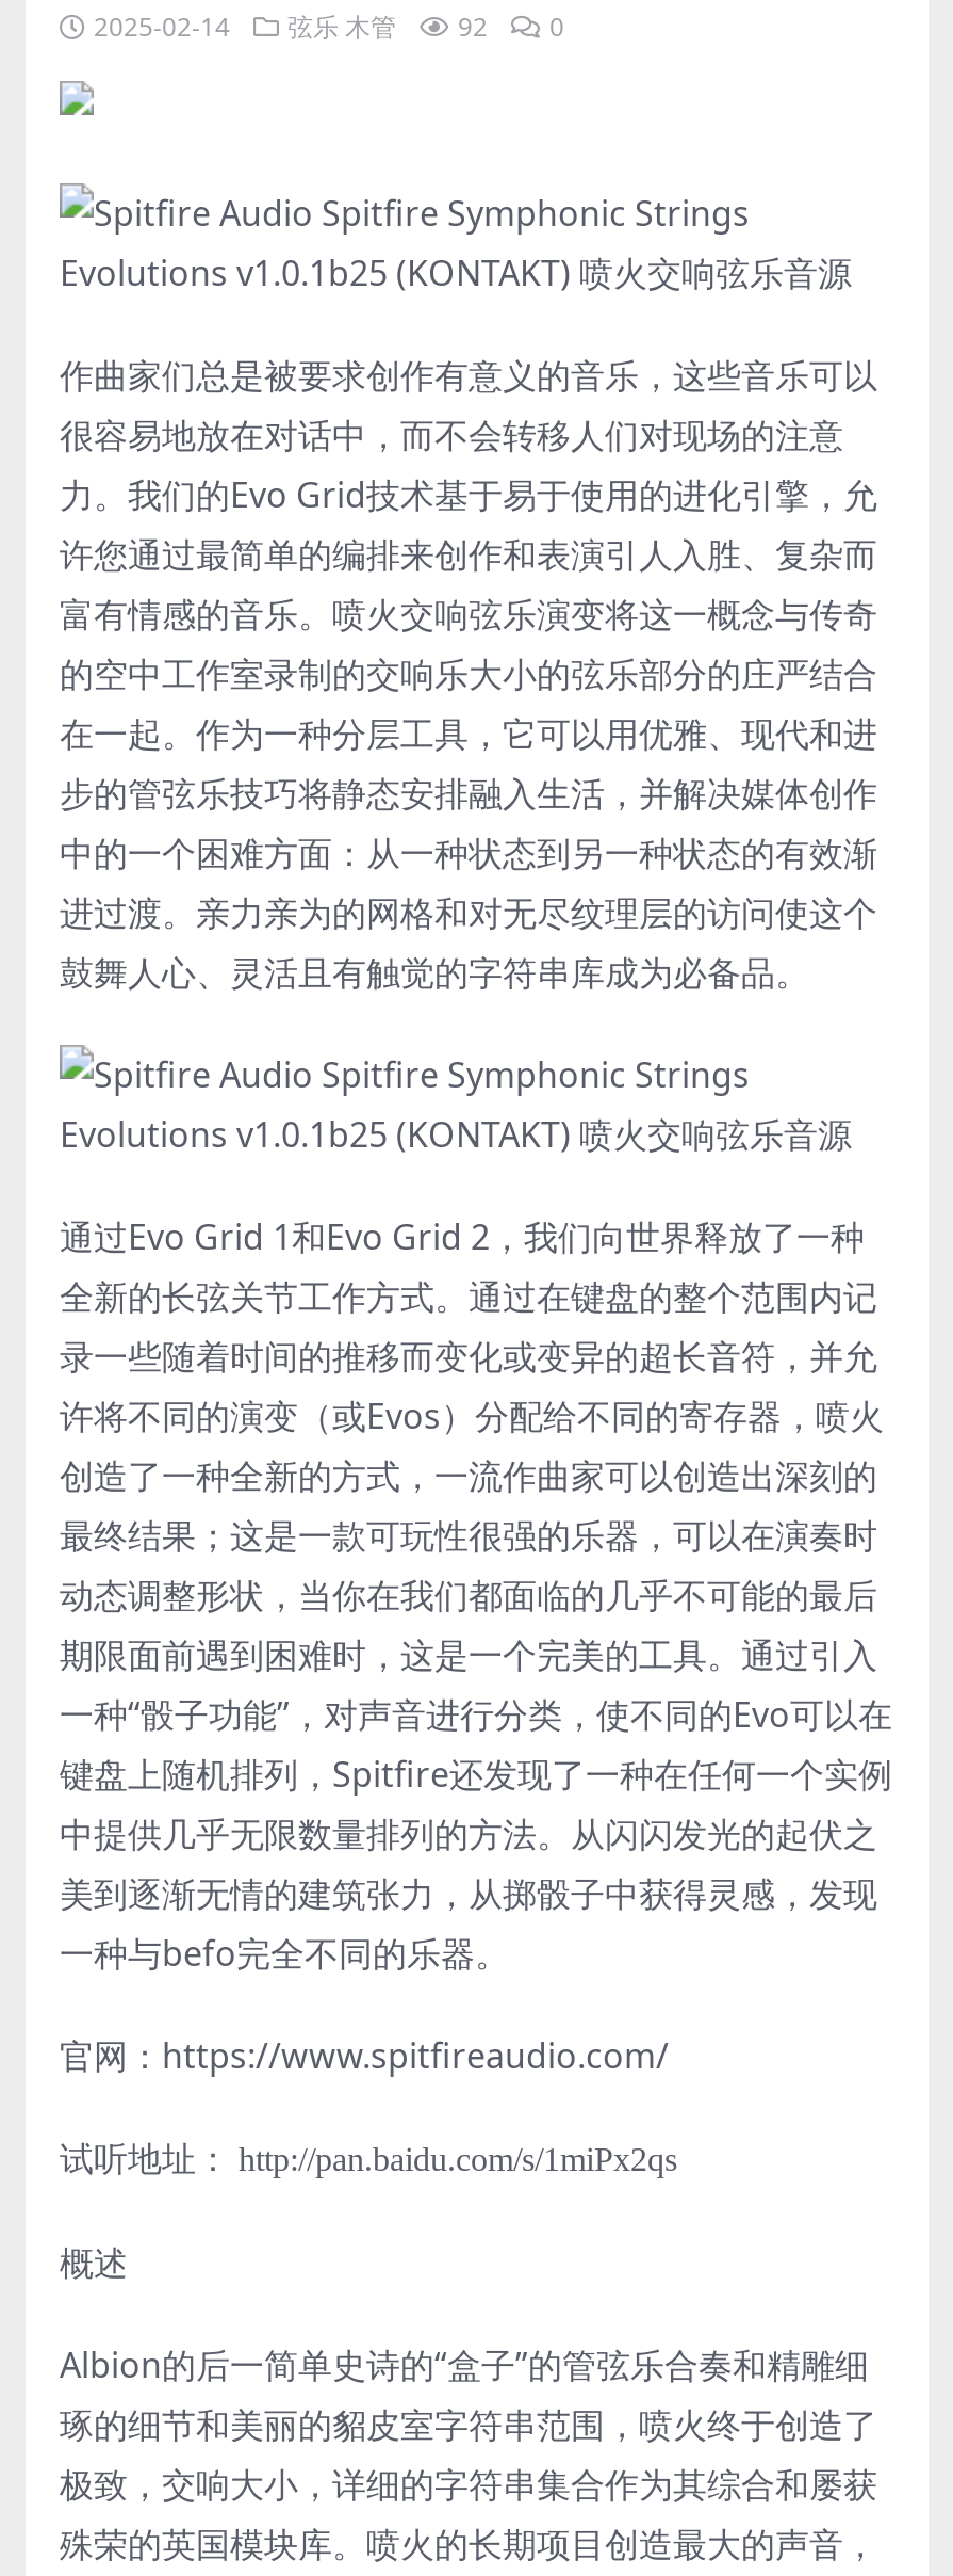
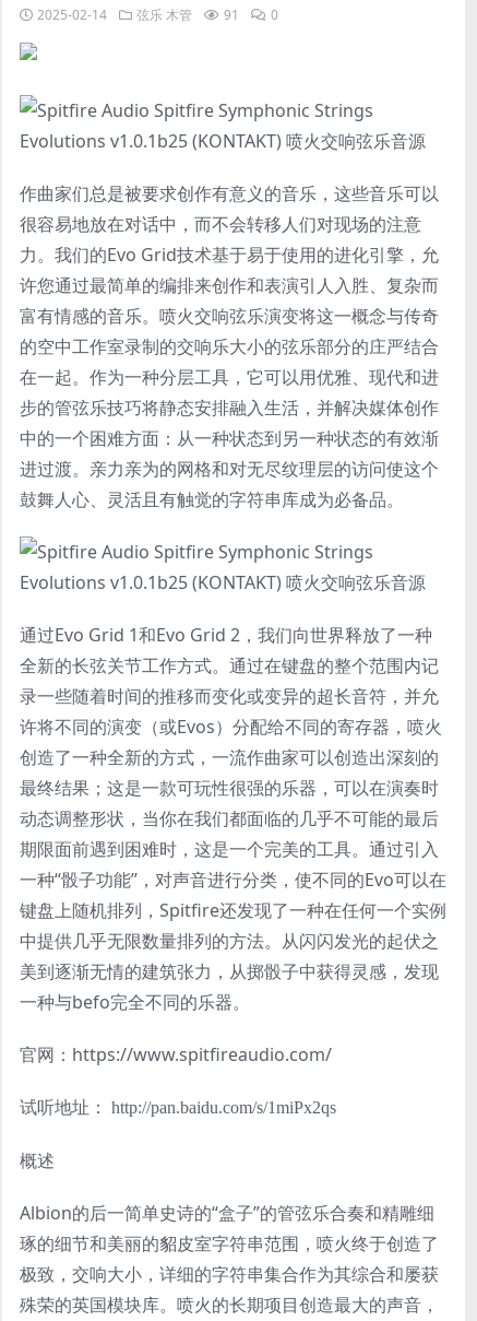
[94,9,564,45] 2025-02-14 弦乐 木管 92 0 -> [37,5,278,24] 2025-02-14 弦乐 木管 91 0

